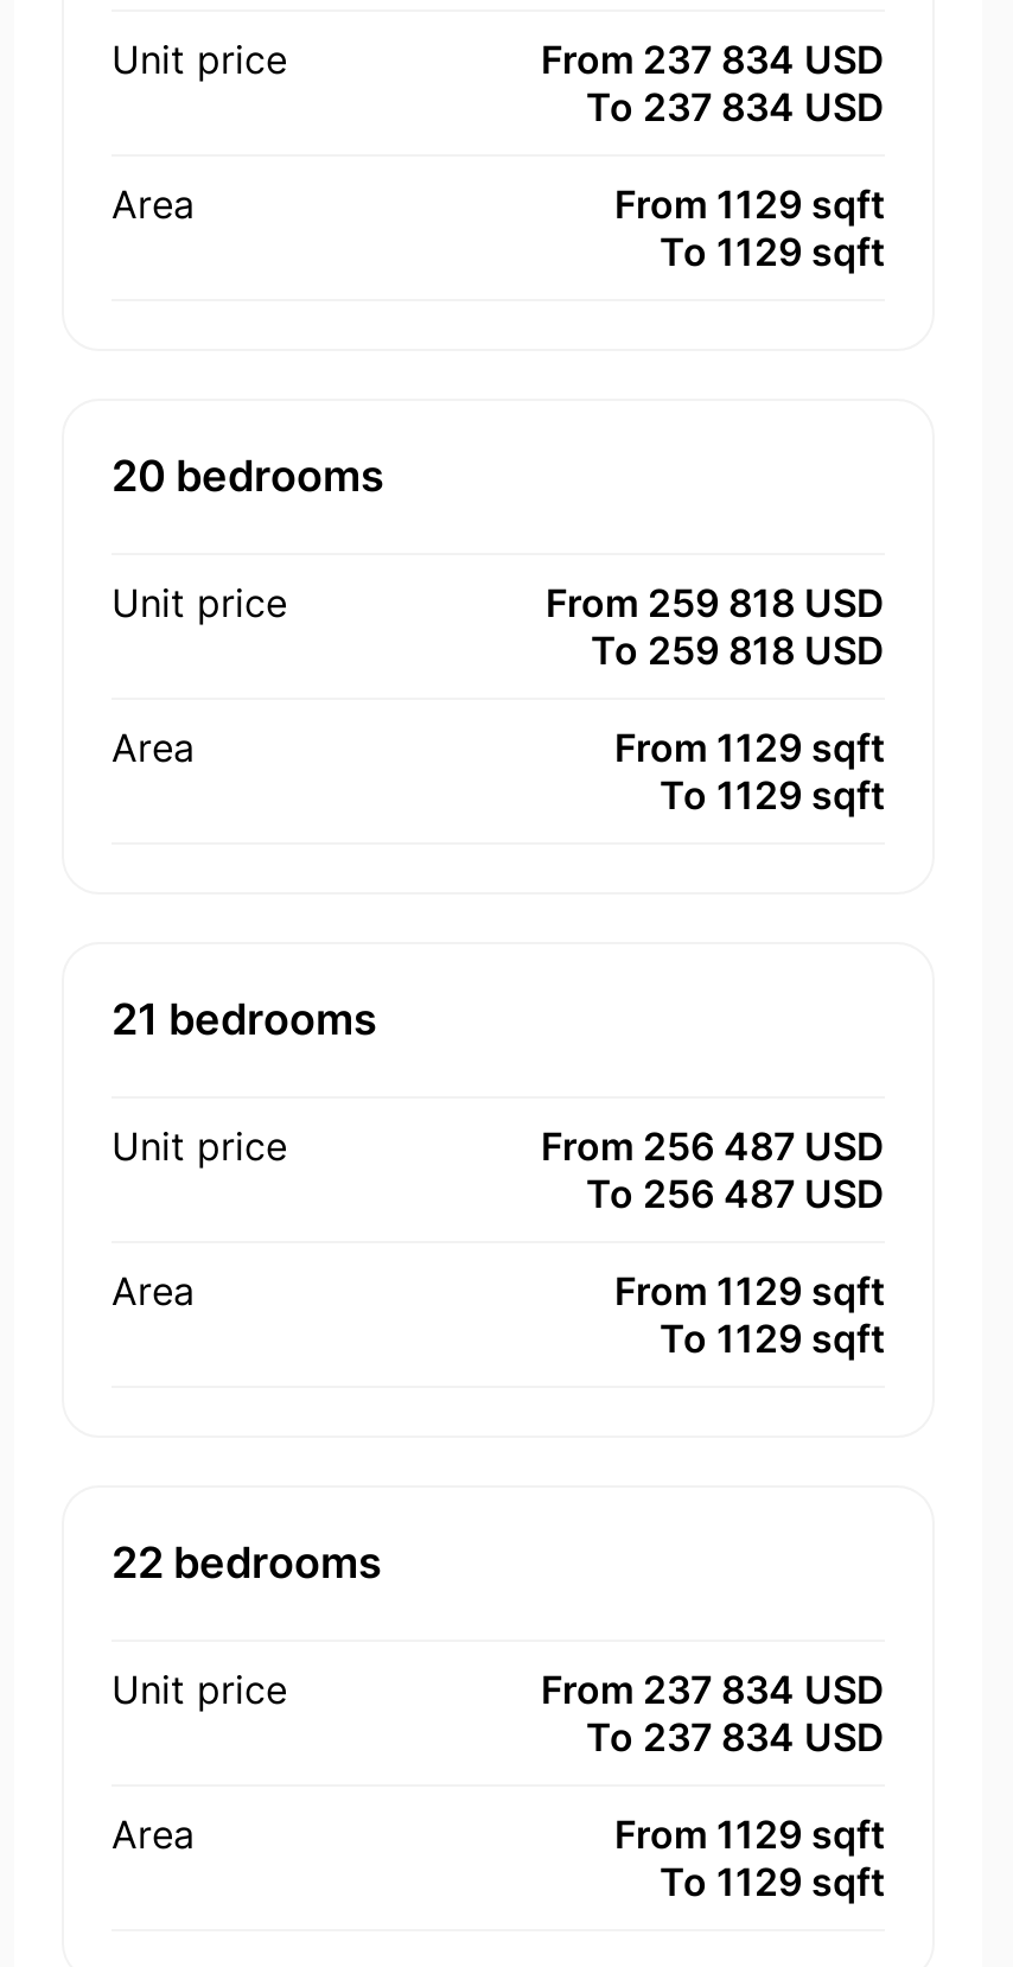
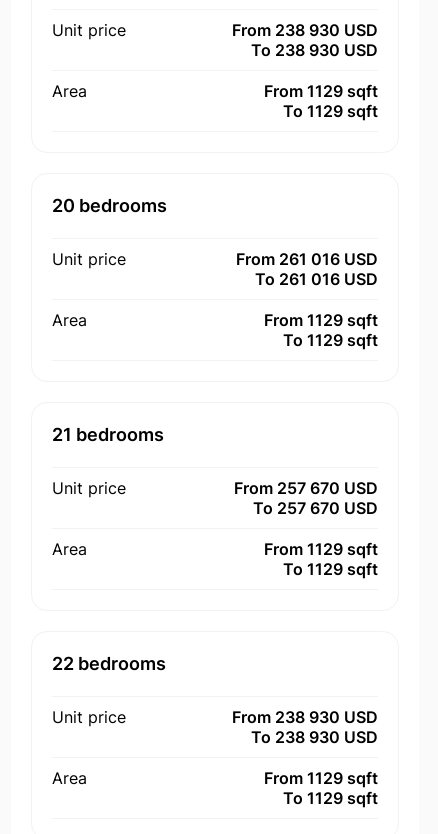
[541,35,885,82] From 237 834 USD -> [232,20,378,40] From 238 930 USD
[586,82,885,130] To 237 834 USD -> [251,40,378,60] To 238 930 USD
[546,578,885,625] From 259 818 USD -> [236,249,378,269] From 261 016 USD
[591,625,885,673] To 259 818 USD -> [255,269,378,289] To 261 016 USD
[541,1121,885,1169] From 256 487 USD -> [234,478,378,498] From 257 670 USD
[586,1169,885,1216] To 256 487 USD -> [253,498,378,518] To 257 670 USD
[541,1665,885,1712] From 237 834 USD -> [232,707,378,727] From 238 930 USD
[586,1712,885,1760] To 237 834 USD -> [251,727,378,747] To 238 930 USD

